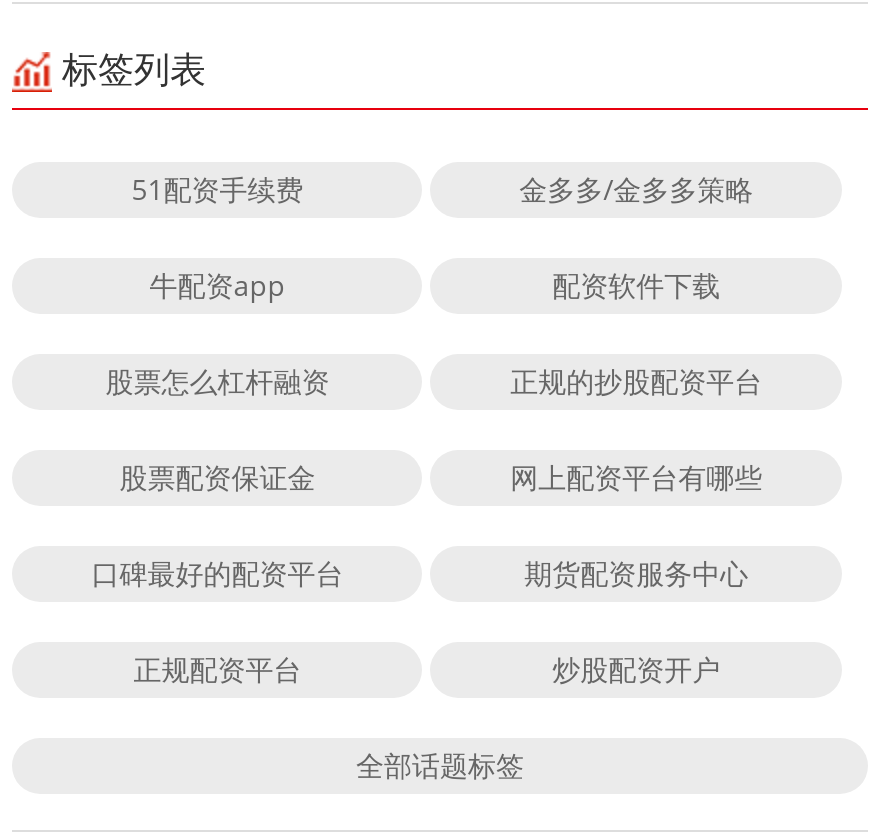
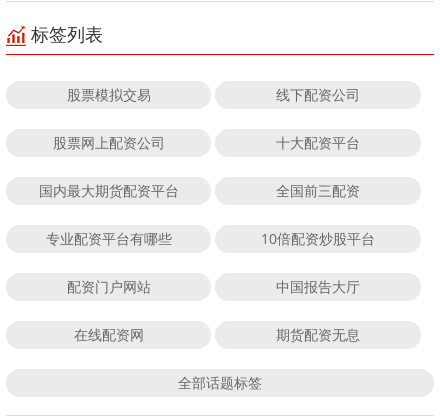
[131,169,753,207] 51配资手续费 | 金多多/金多多策略 -> [67,85,360,104] 股票模拟交易 | 线下配资公司
[149,265,720,303] 牛配资app | 配资软件下载 -> [53,133,360,152] 股票网上配资公司 | 十大配资平台
[105,361,762,399] 股票怎么杠杆融资 | 正规的抄股配资平台 -> [39,181,360,200] 国内最大期货配资平台 | 全国前三配资
[119,457,762,495] 股票配资保证金 | 网上配资平台有哪些 -> [46,229,375,248] 专业配资平台有哪些 | 10倍配资炒股平台
[91,553,748,591] 口碑最好的配资平台 | 期货配资服务中心 -> [67,277,360,296] 配资门户网站 | 中国报告大厅
[133,649,720,687] 正规配资平台 | 炒股配资开户 -> [74,325,360,344] 在线配资网 | 期货配资无息

